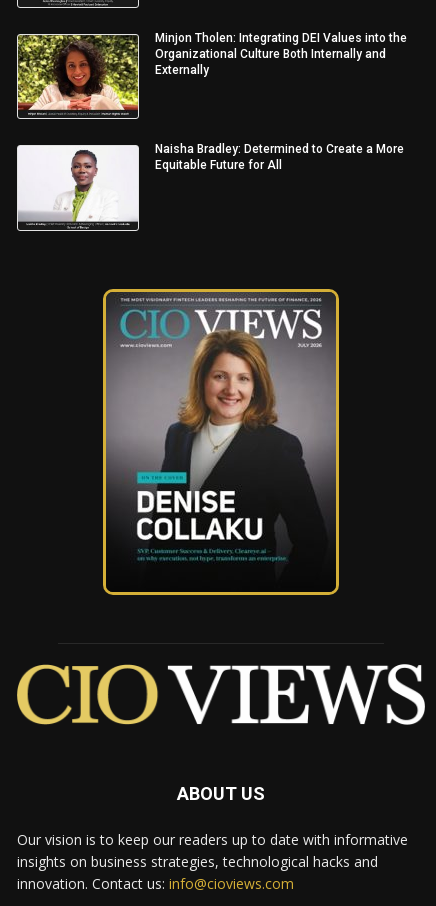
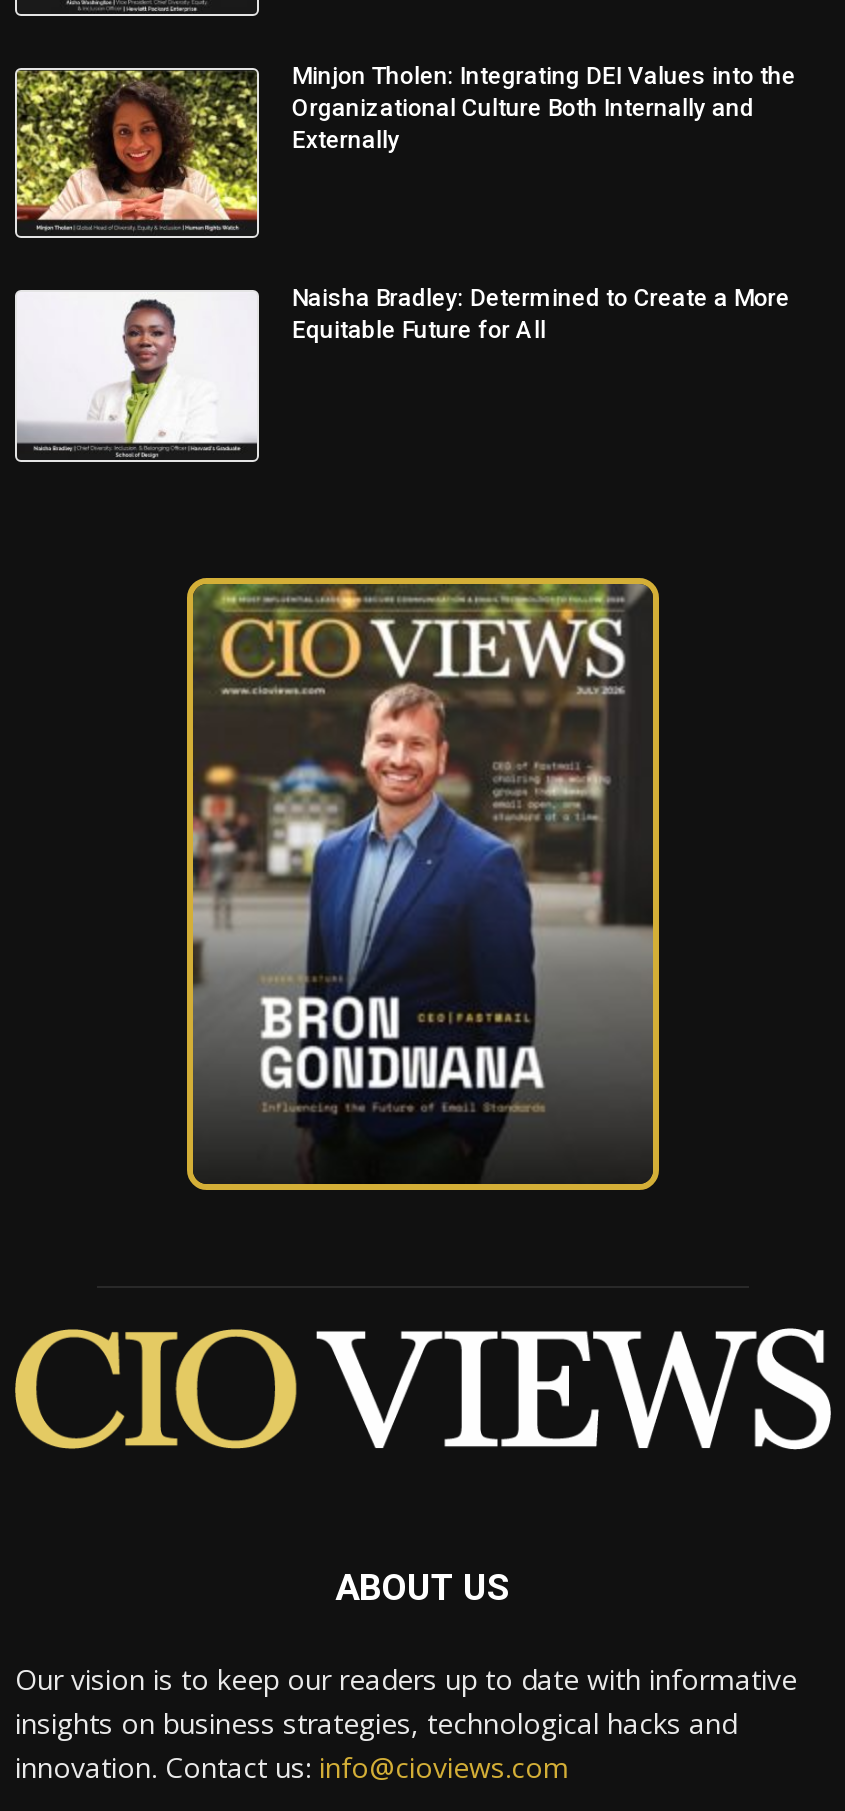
[106,292,336,584] [image] -> [193,584,653,1172] [image]

